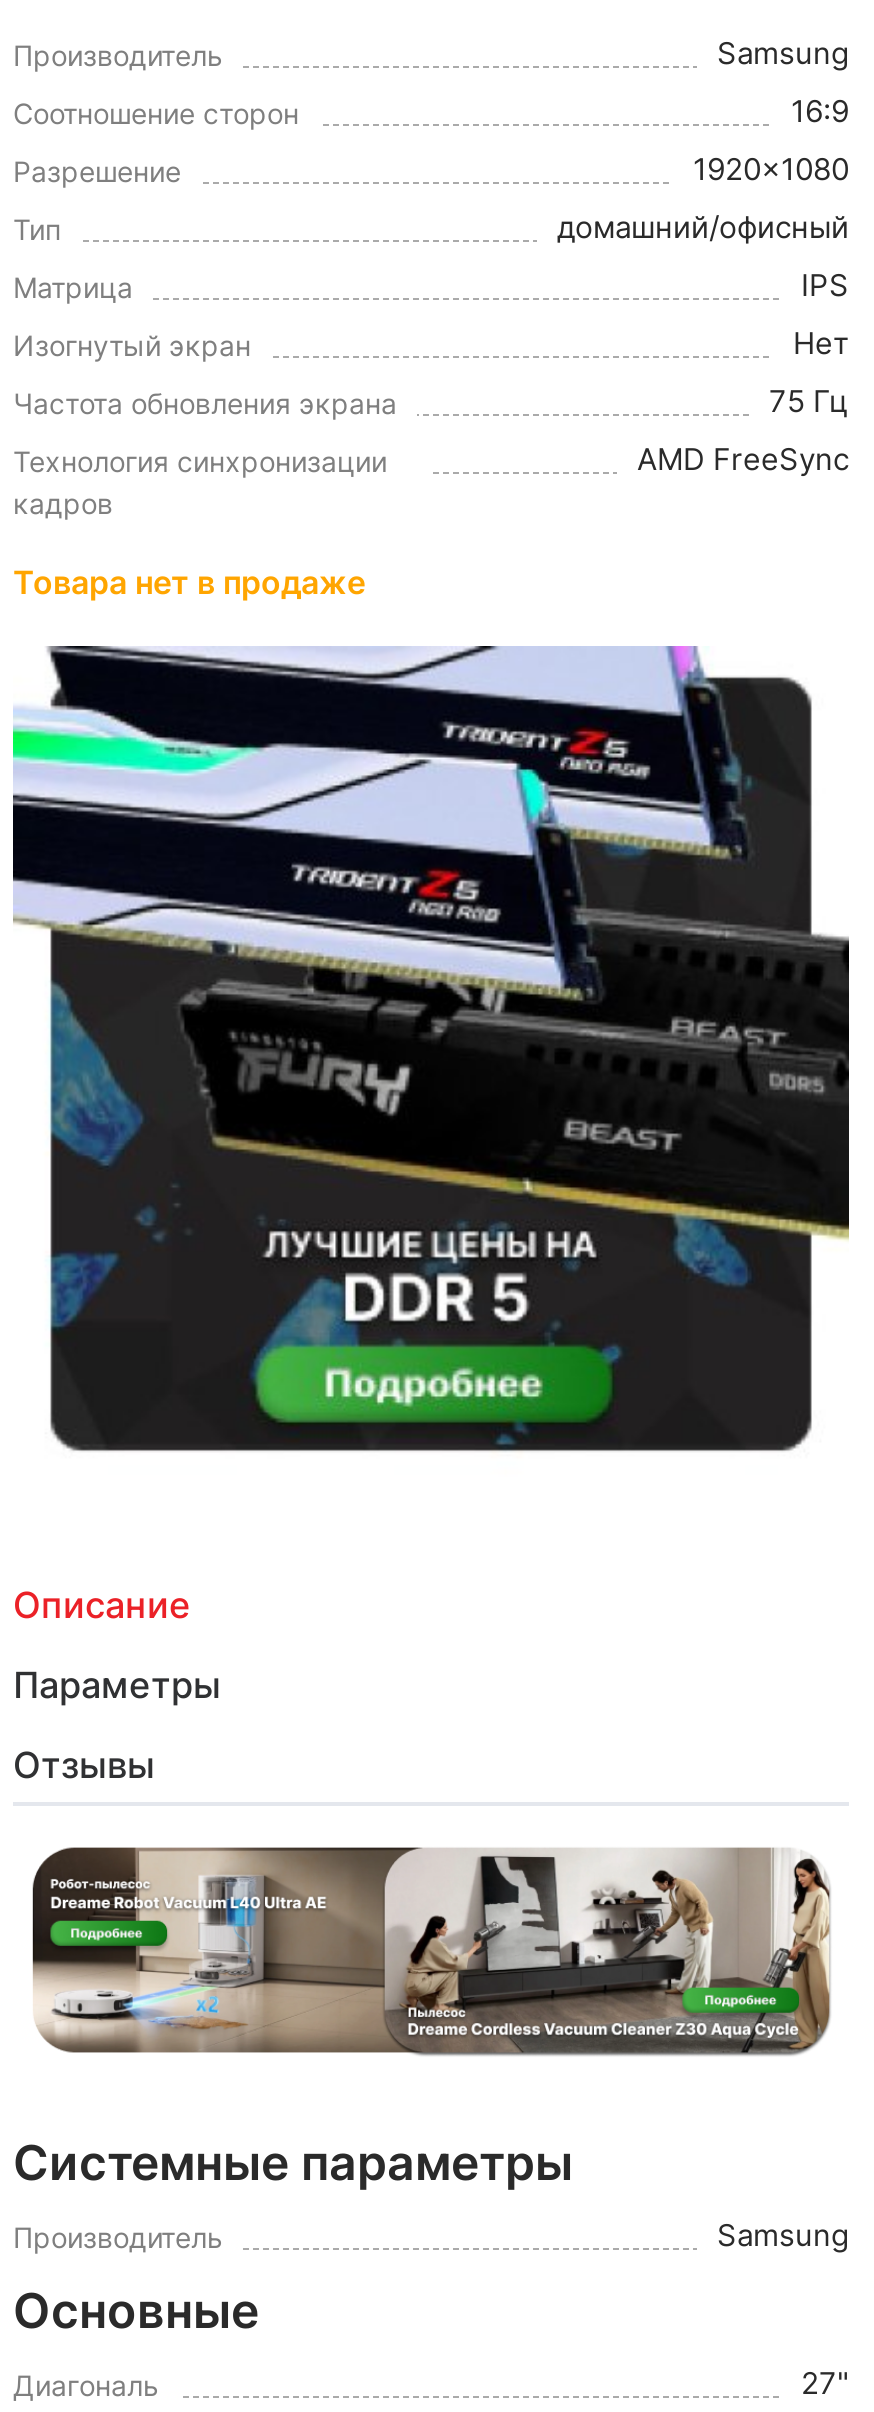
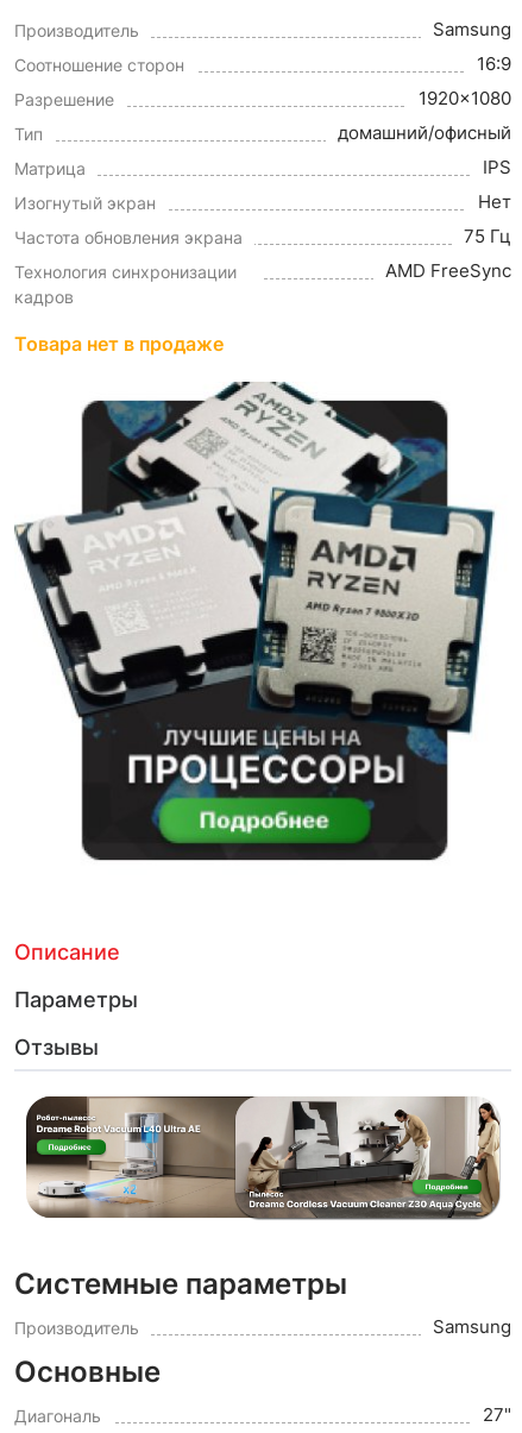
[11,644,851,1452] [image] -> [14,381,511,860] [image]

